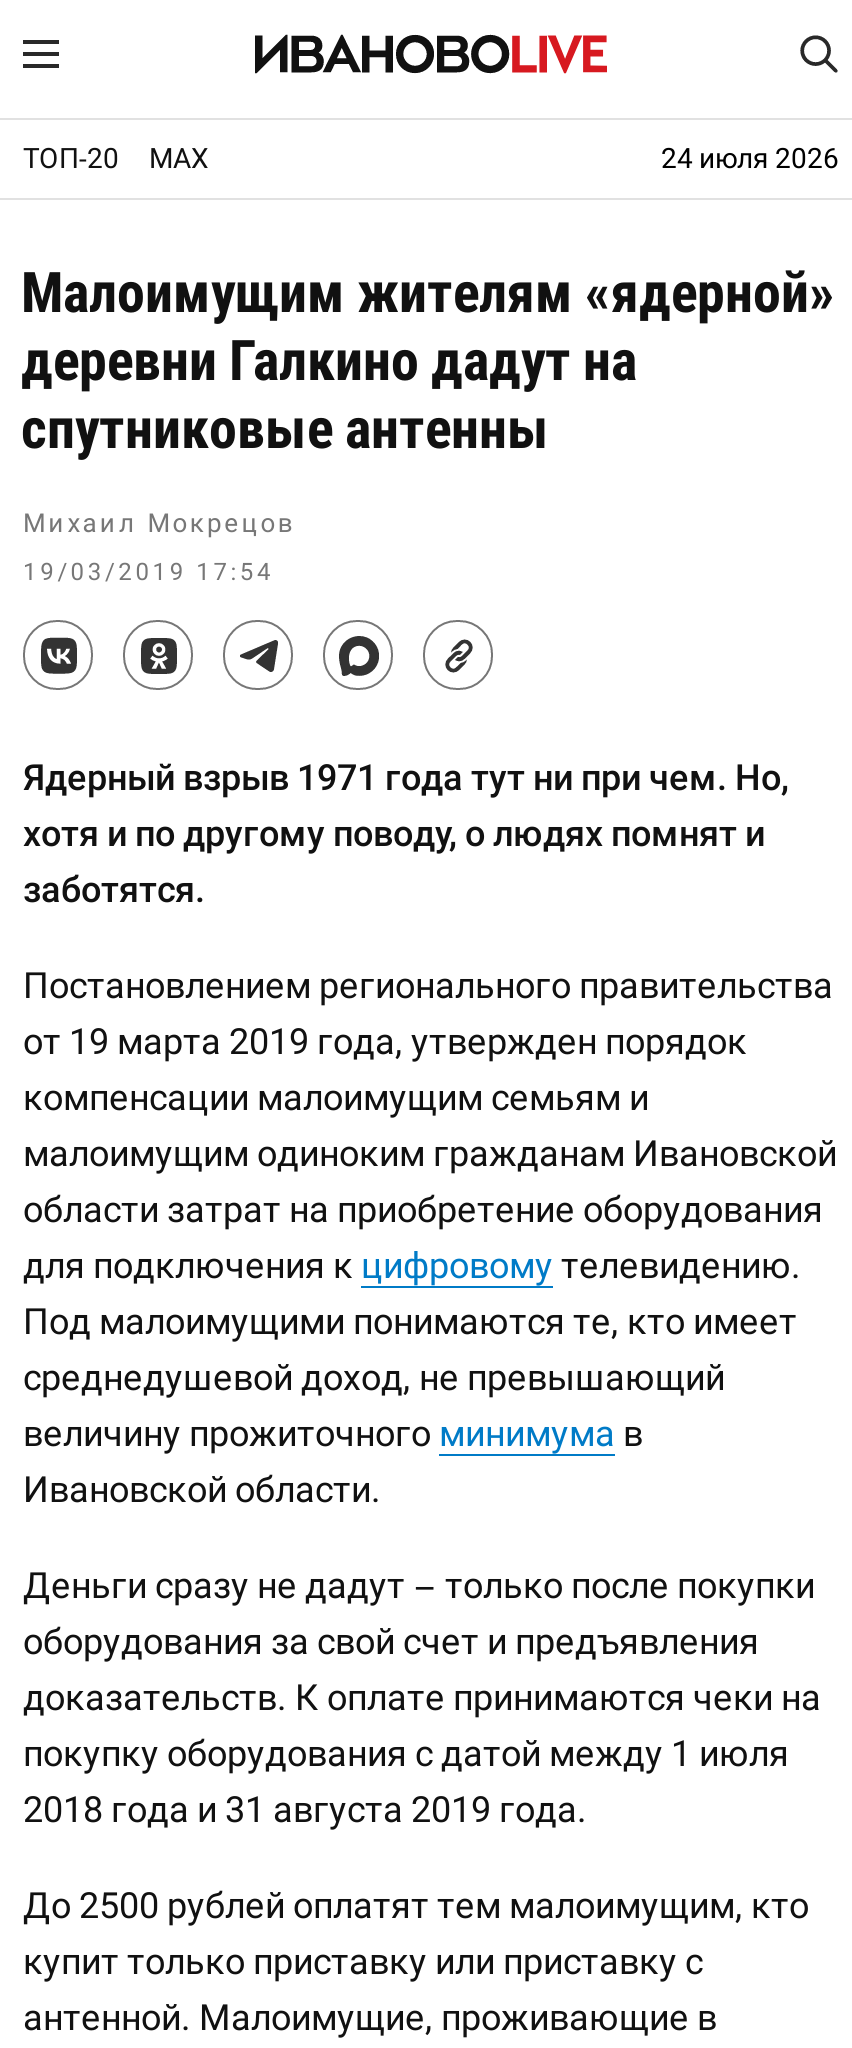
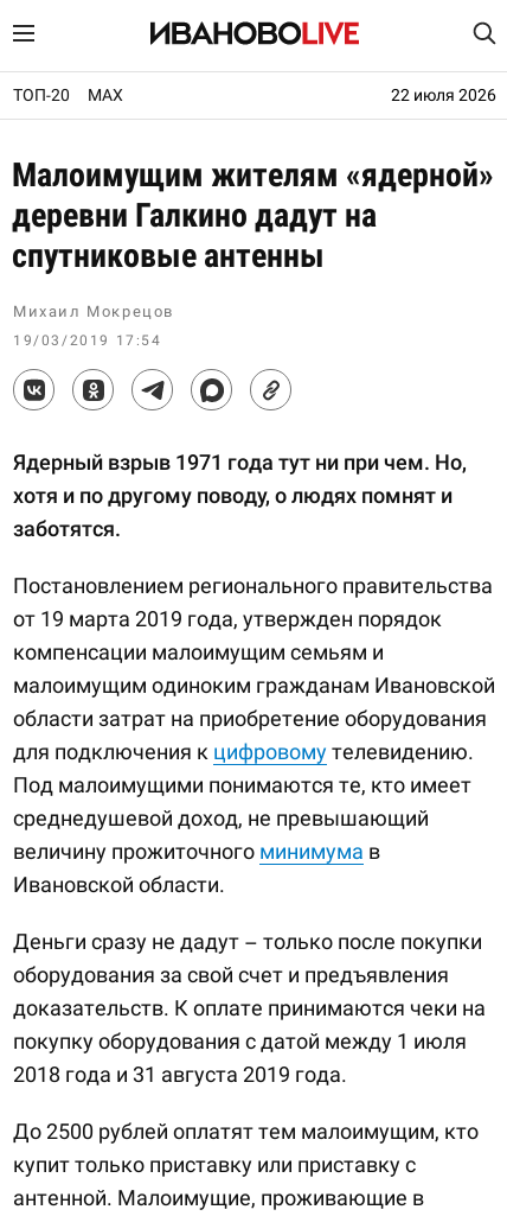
[661,142,839,174] 24 июля 2026 -> [391,85,496,104] 22 июля 2026

